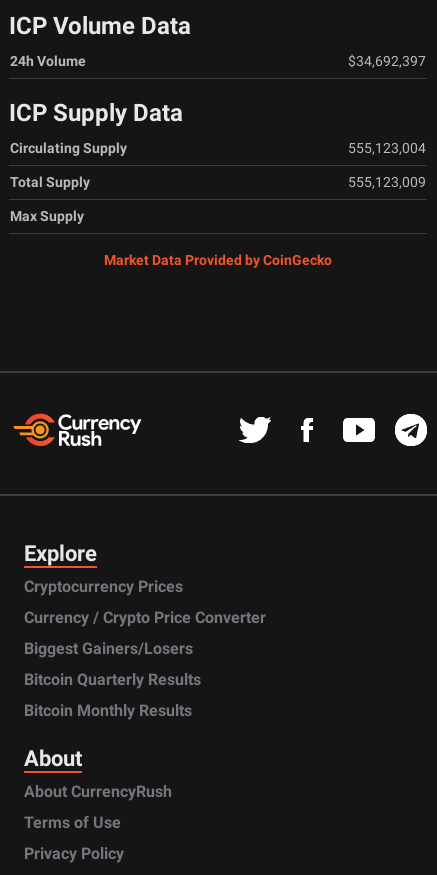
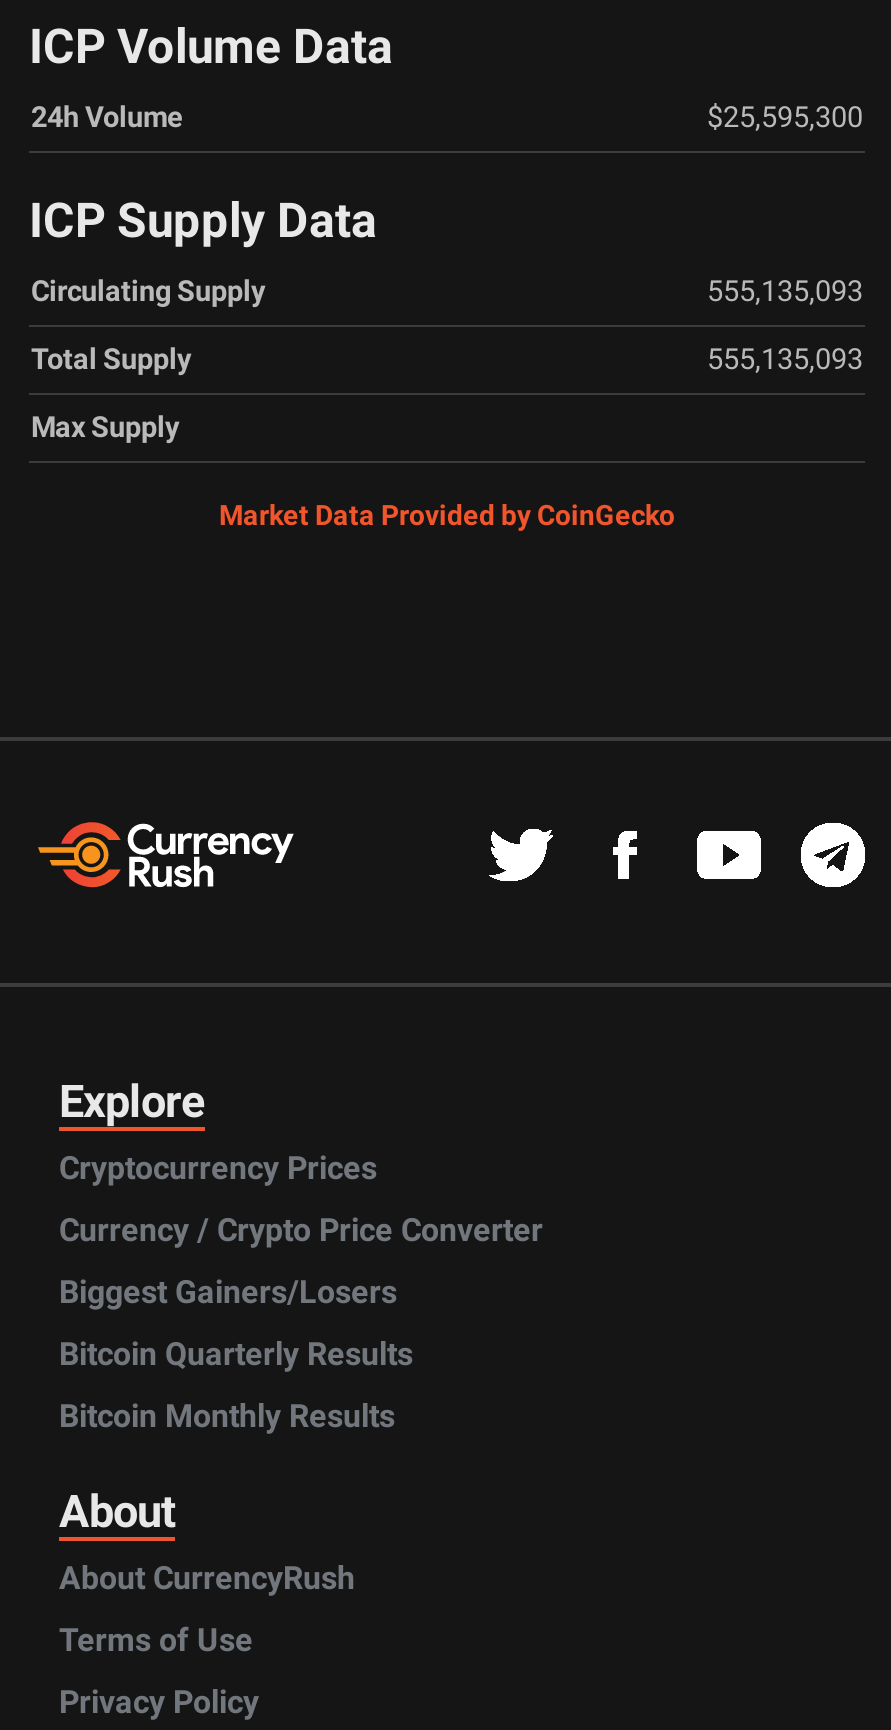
[348,53,426,70] $34,692,397 -> [707,101,863,135] $25,595,300
[348,140,426,157] 555,123,004 -> [707,275,863,309] 555,135,093
[348,174,426,191] 555,123,009 -> [707,343,863,377] 555,135,093

